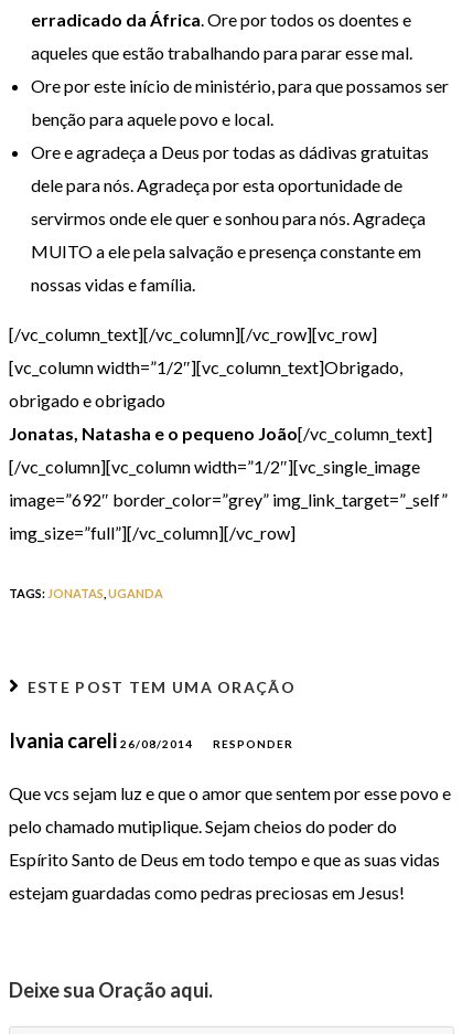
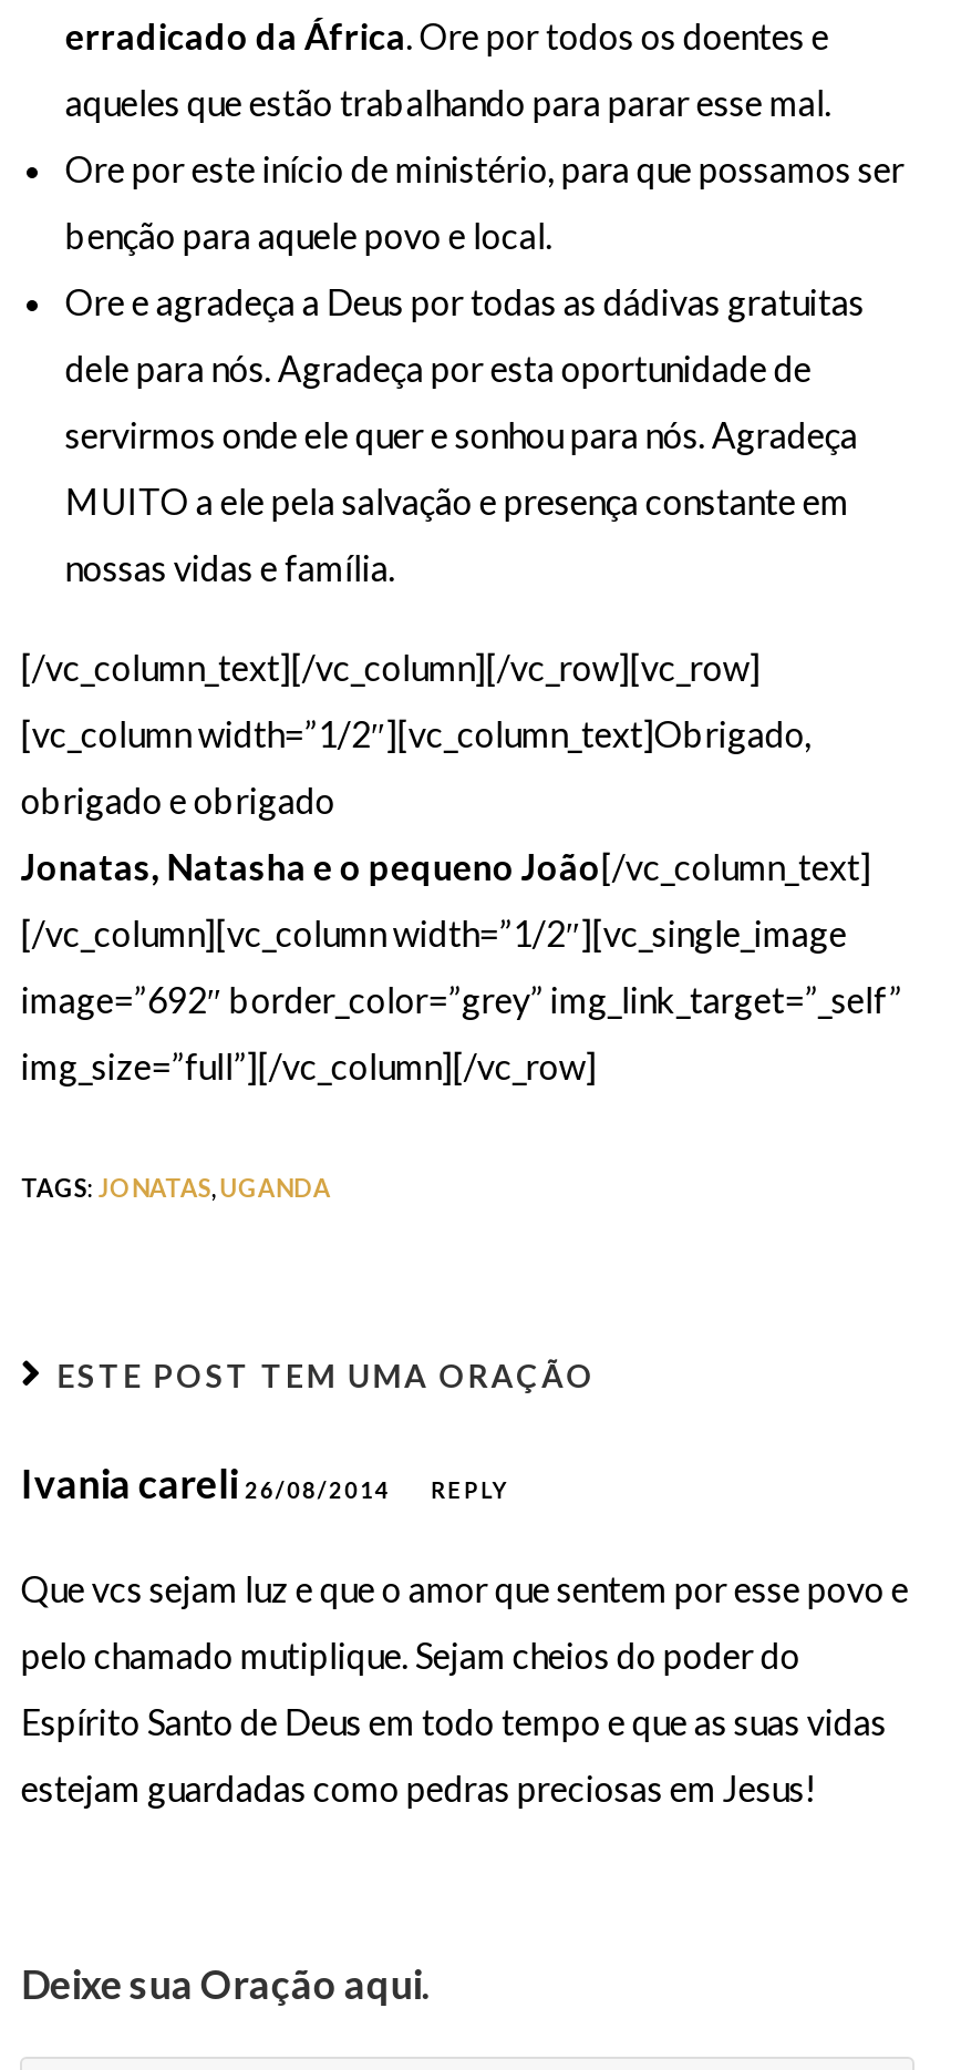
[213,737,294,750] RESPONDER -> [430,1476,510,1503] REPLY

